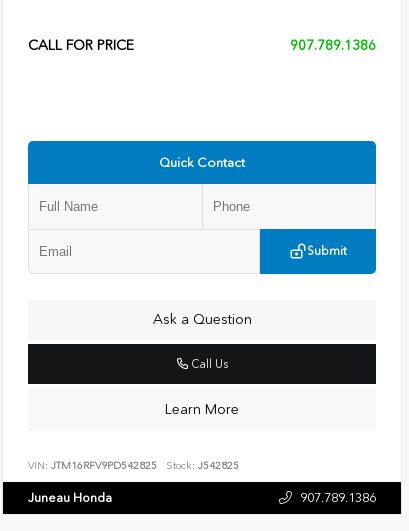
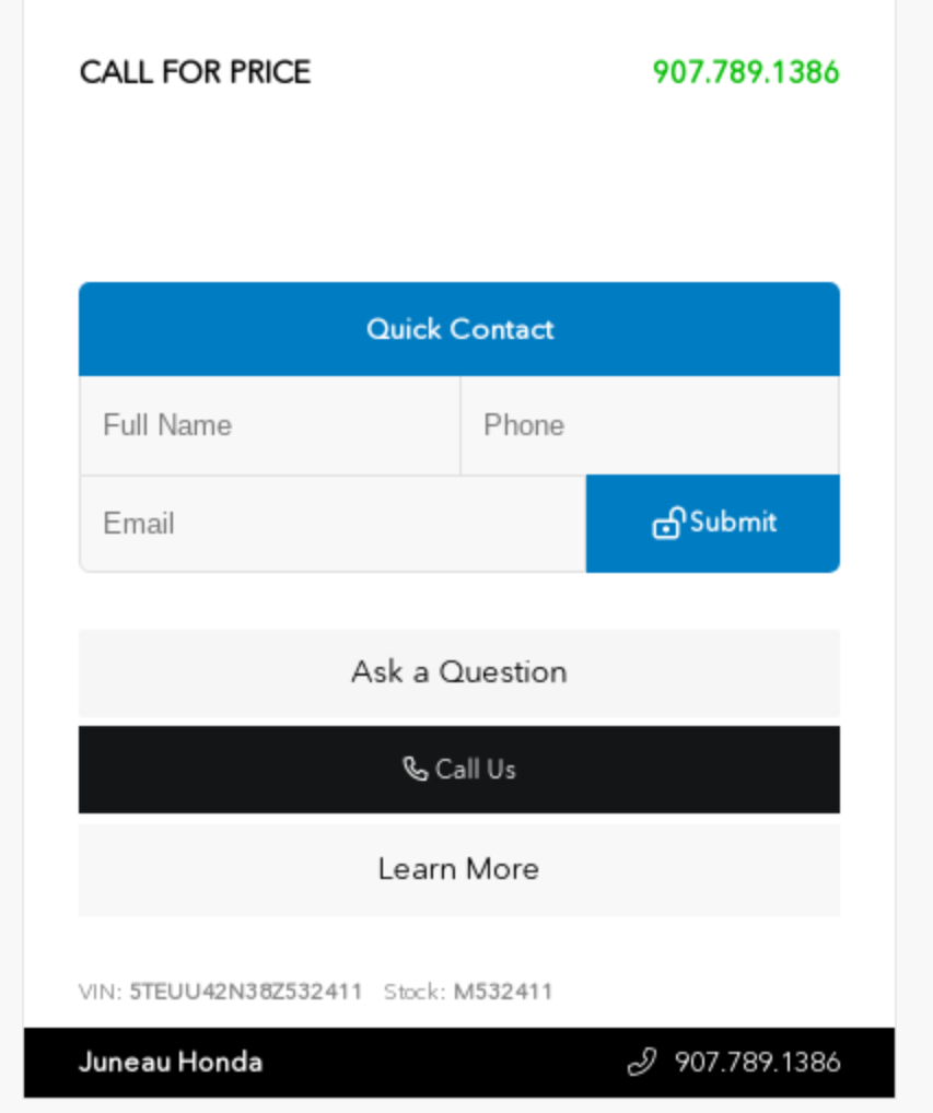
[28,458,157,471] VIN: JTM16RFV9PD542825 -> [79,976,363,1005] VIN: 5TEUU42N38Z532411
[166,458,239,471] Stock: J542825 -> [383,976,553,1005] Stock: M532411

